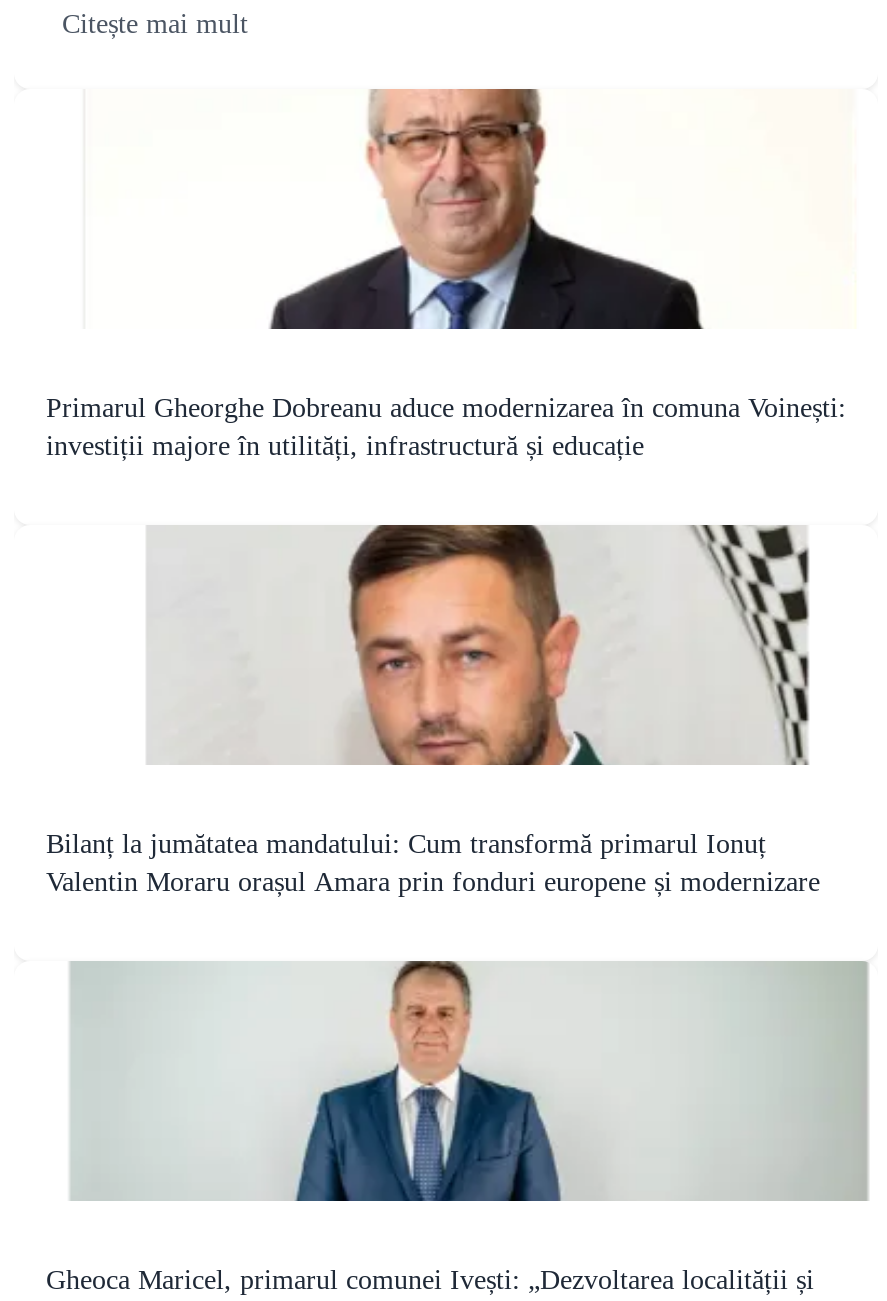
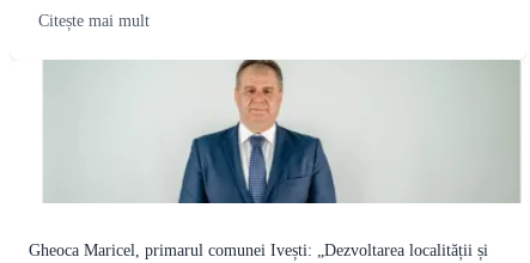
[46,87,846,462] [image] | Primarul Gheorghe Dobreanu aduce modernizarea în comuna Voinești: | investiții majore în utilități, infrastructură și educație -> none
[46,523,820,898] [image] | Bilanț la jumătatea mandatului: Cum transformă primarul Ionuț | Valentin Moraru orașul Amara prin fonduri europene și modernizare -> none

